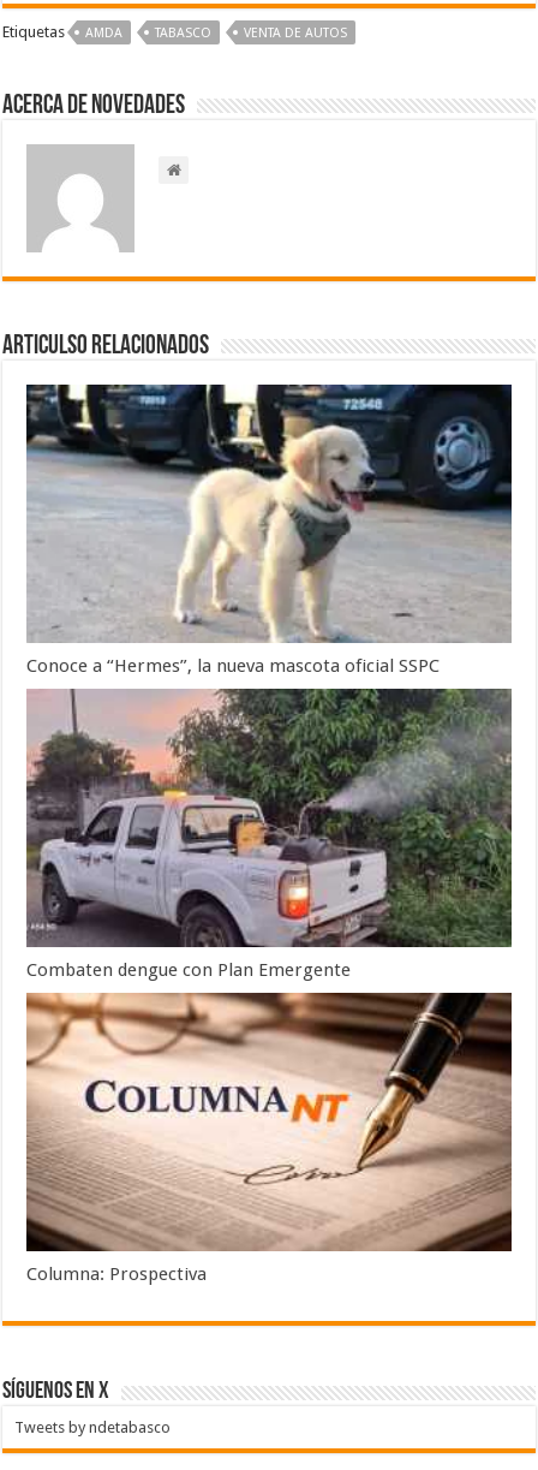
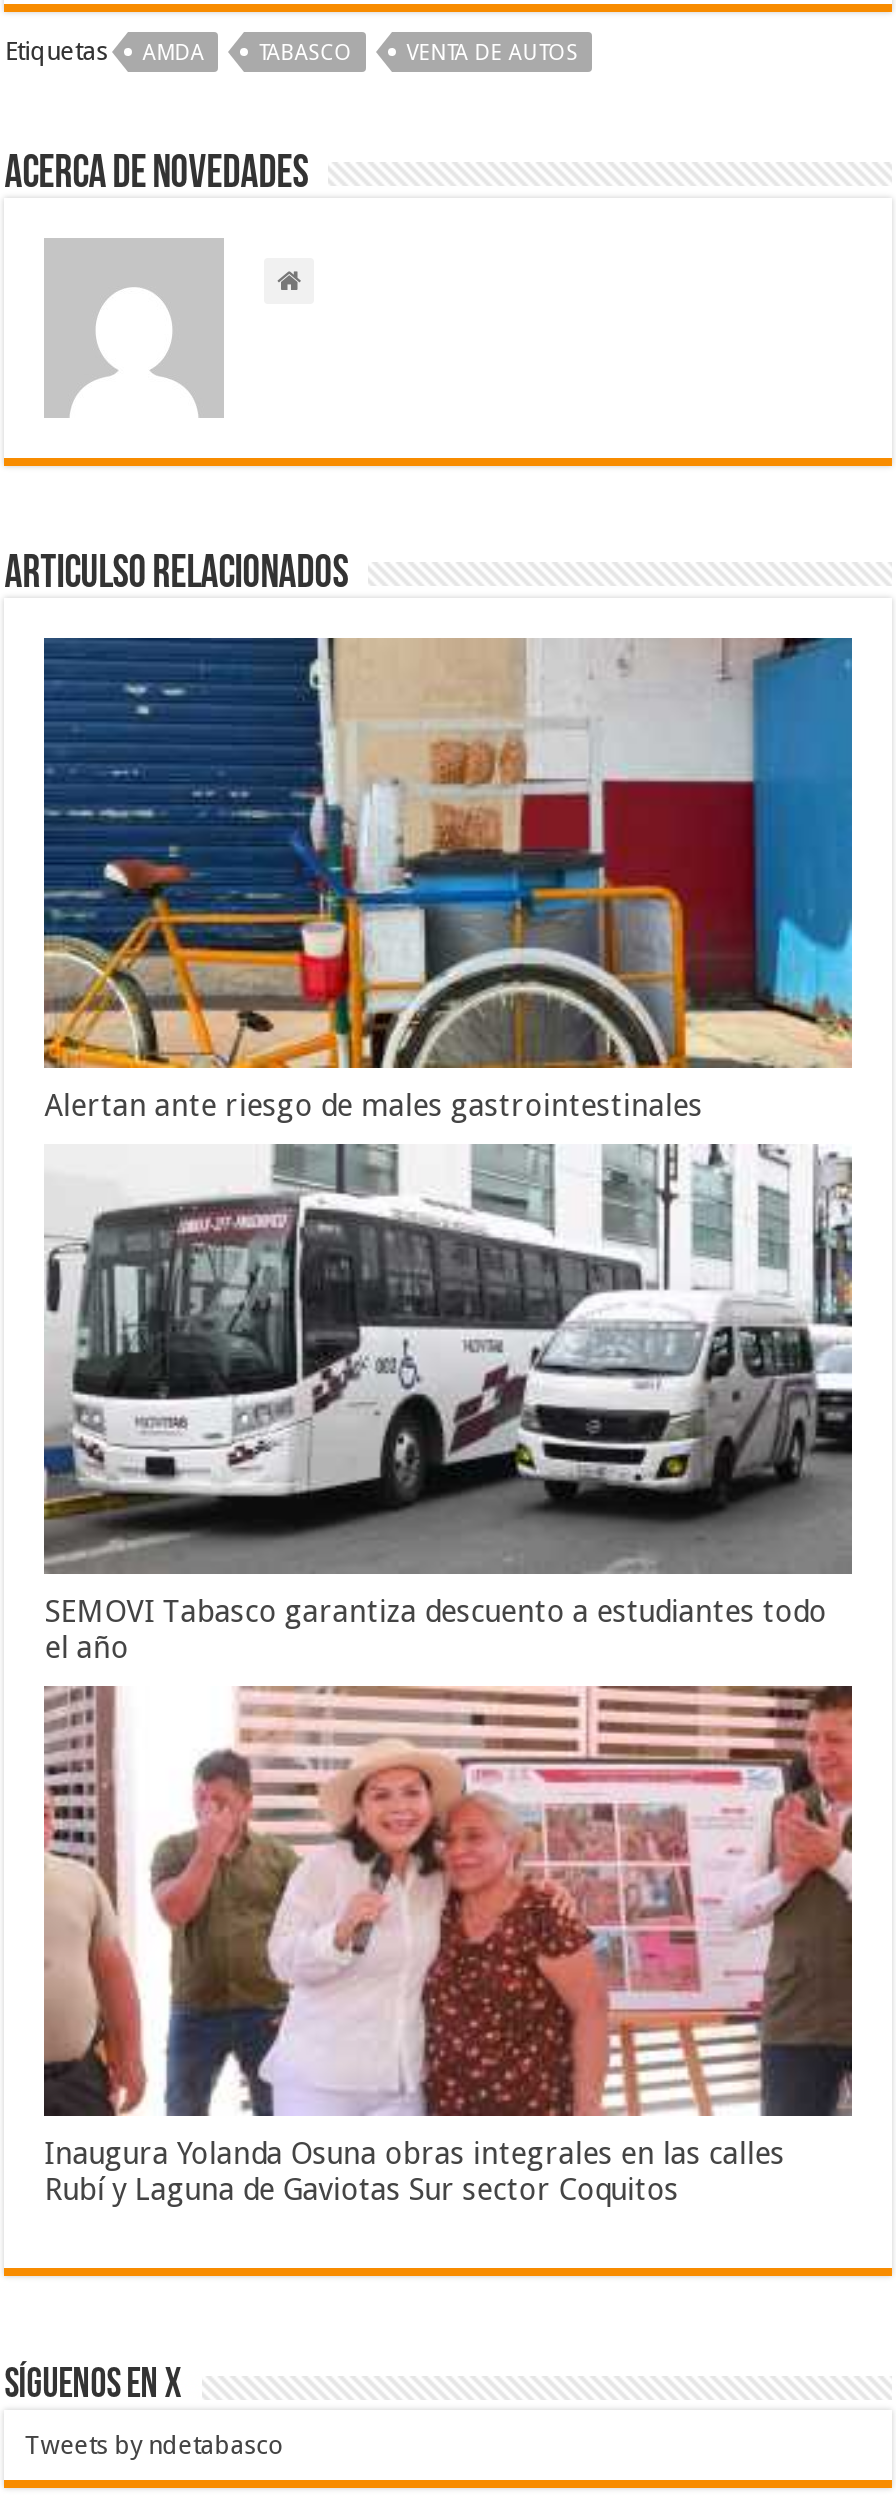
[26,383,513,677] [image] | Conoce a “Hermes”, la nueva mascota oficial SSPC -> [42,636,854,1124] [image] | Alertan ante riesgo de males gastrointestinales
[26,688,512,907] [image] -> [44,1144,852,1574] [image]
[27,959,351,981] Combaten dengue con Plan Emergente -> [44,1594,826,1666] SEMOVI Tabasco garantiza descuento a estudiantes todo | el año
[26,992,513,1285] [image] | Columna: Prospectiva -> [44,1684,854,2207] [image] | Inaugura Yolanda Osuna obras integrales en las calles | Rubí y Laguna de Gaviotas Sur sector Coquitos

